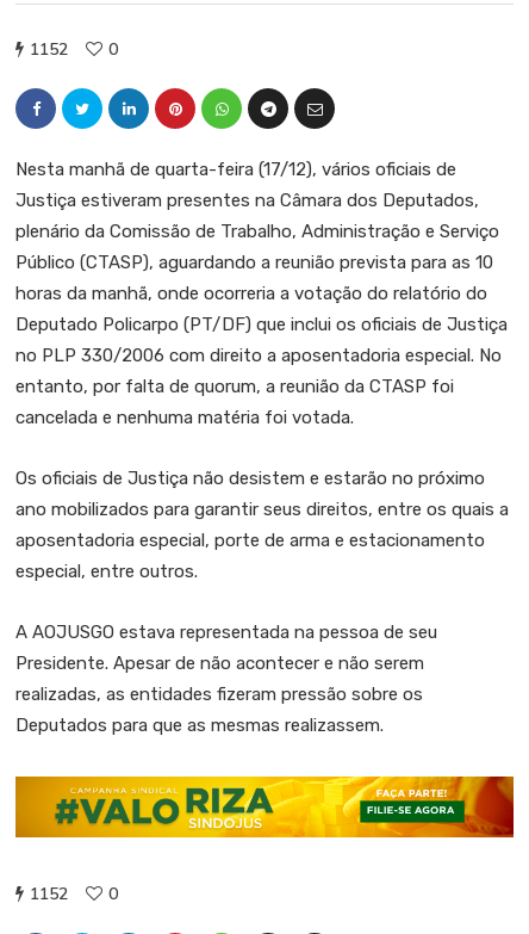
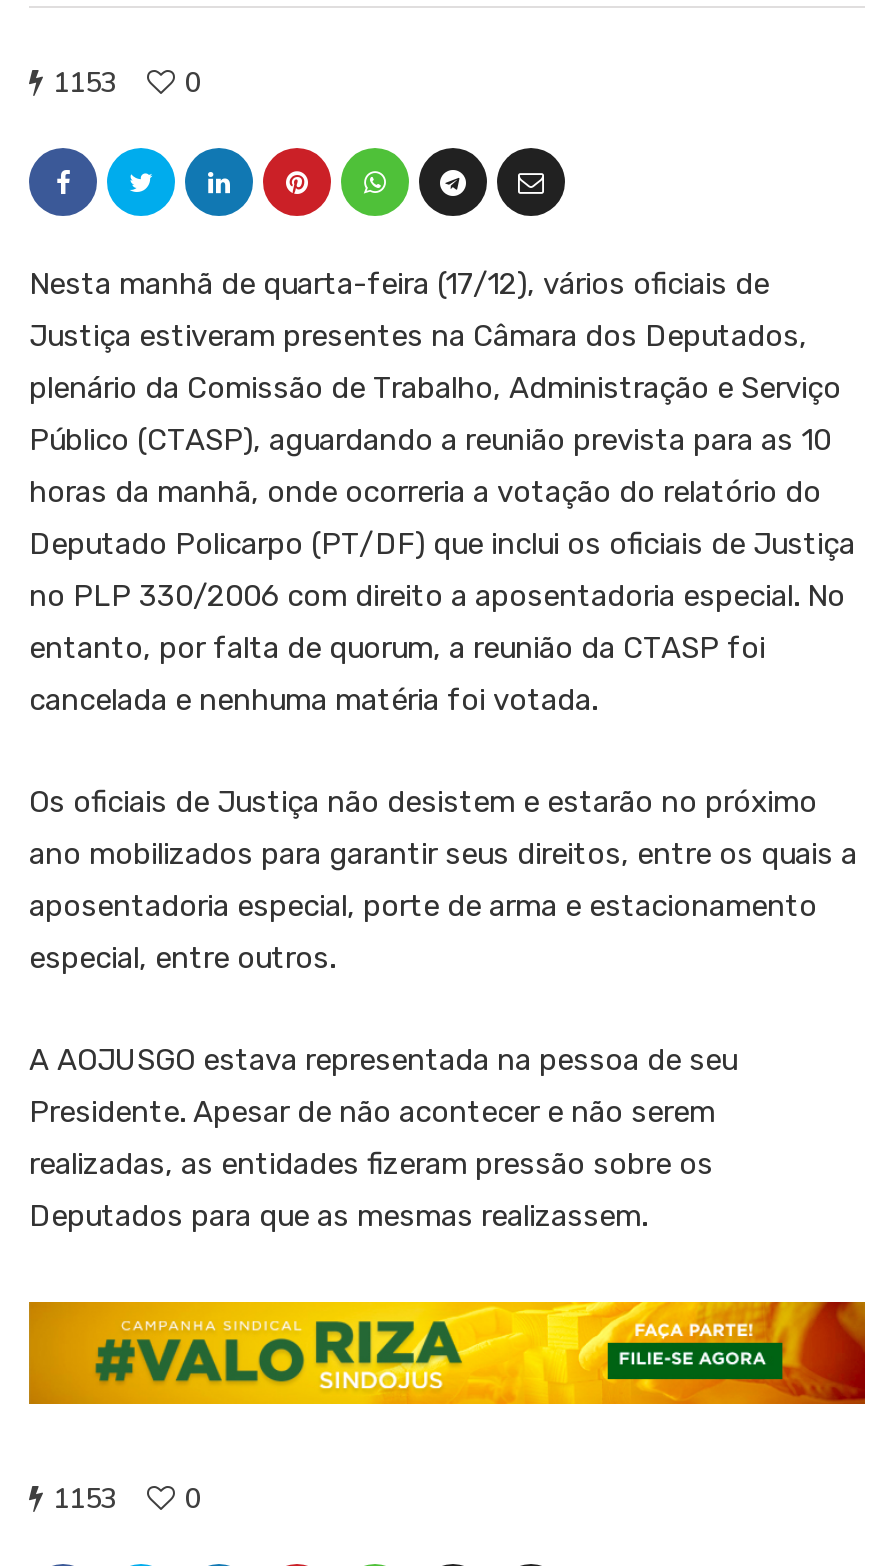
[30,38,118,60] 1152 0 -> [53,63,201,101] 1153 0
[30,883,118,906] 1152 0 -> [53,1481,201,1519] 1153 0

